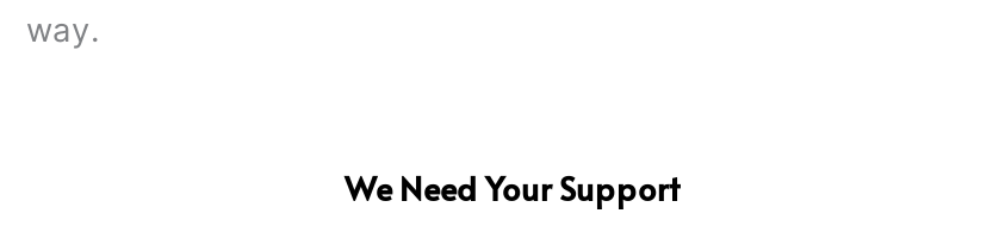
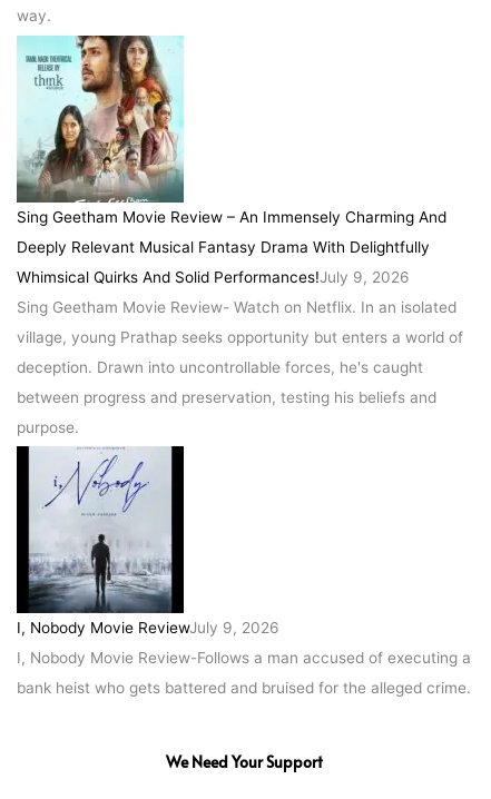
none -> [16,34,463,436] [image] | Sing Geetham Movie Review – An Immensely Charming And | Deeply Relevant Musical Fantasy Drama With Delightfully | Whimsical Quirks And Solid Performances! July 9, 2026 | Sing Geetham Movie Review- Watch on Netflix. In an isolated | village, young Prathap seeks opportunity but enters a world of | deception. Drawn into uncontrollable forces, he's caught | between progress and preservation, testing his beliefs and | purpose.
none -> [16,445,471,697] [image] | I, Nobody Movie ReviewJuly 9, 2026 | I, Nobody Movie Review-Follows a man accused of executing a | bank heist who gets battered and bruised for the alleged crime.

